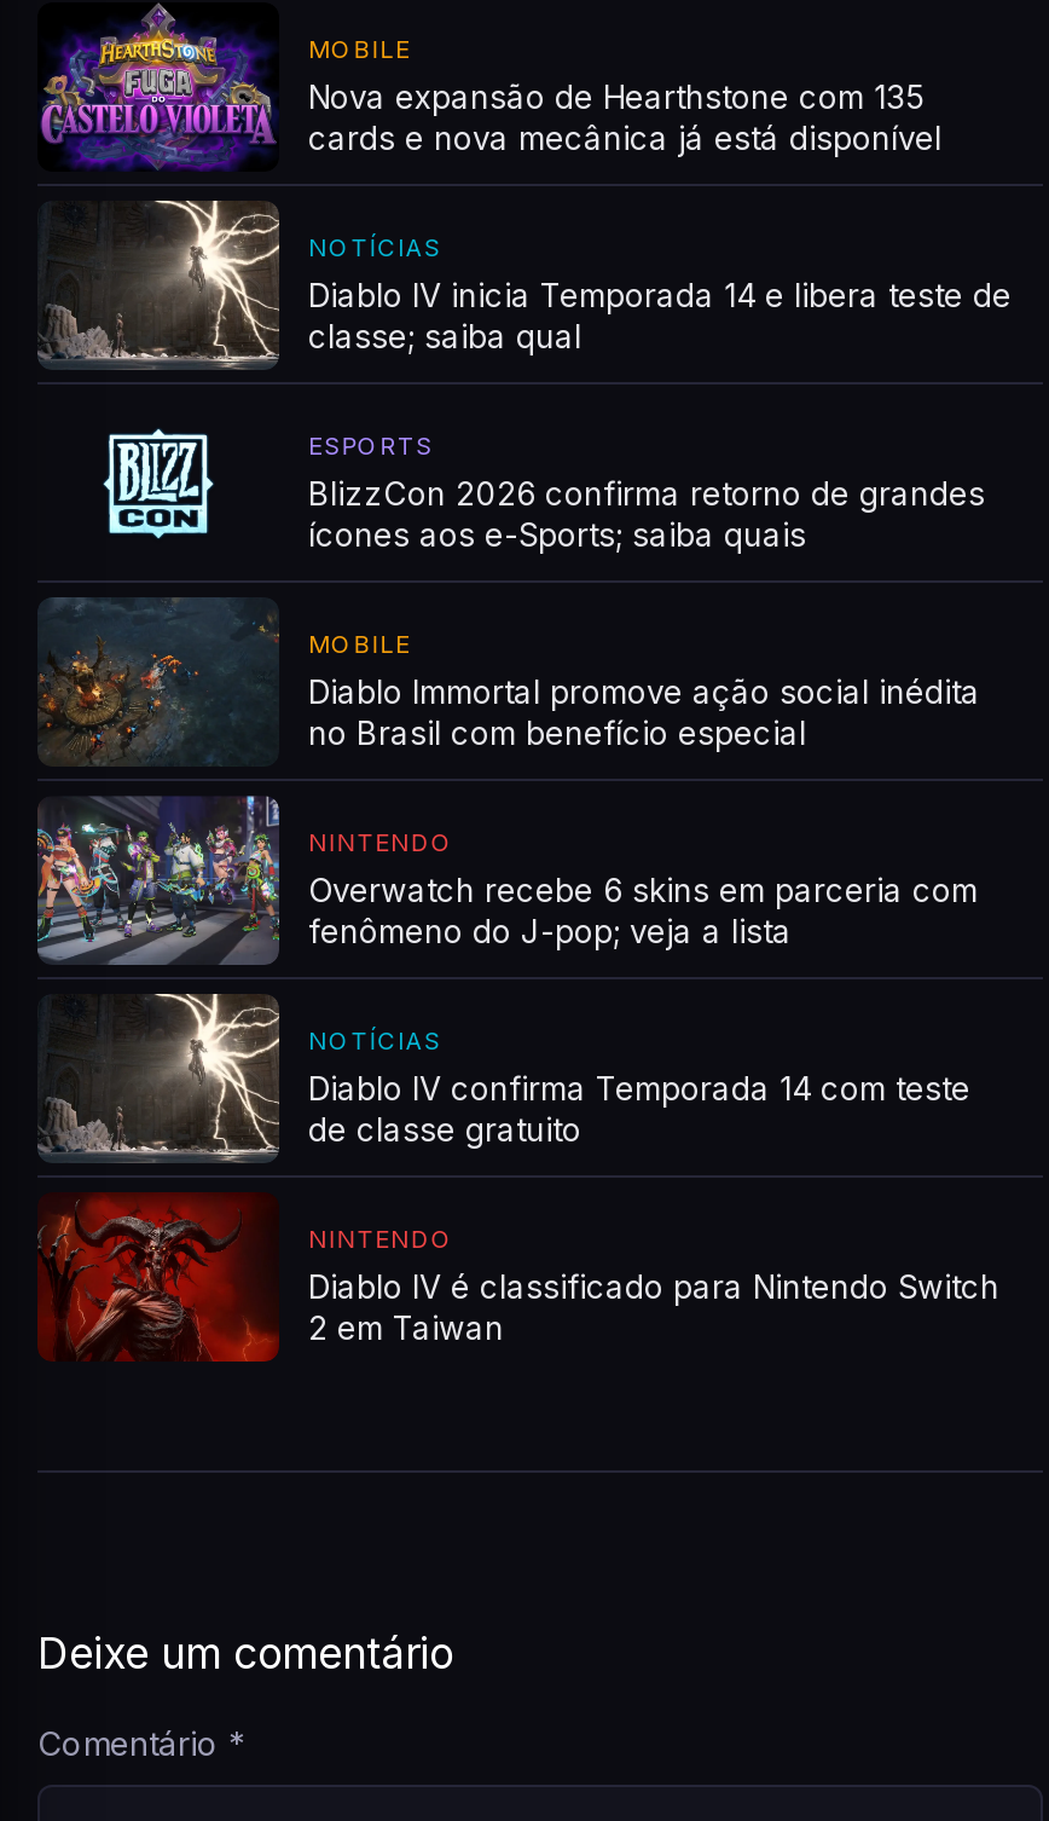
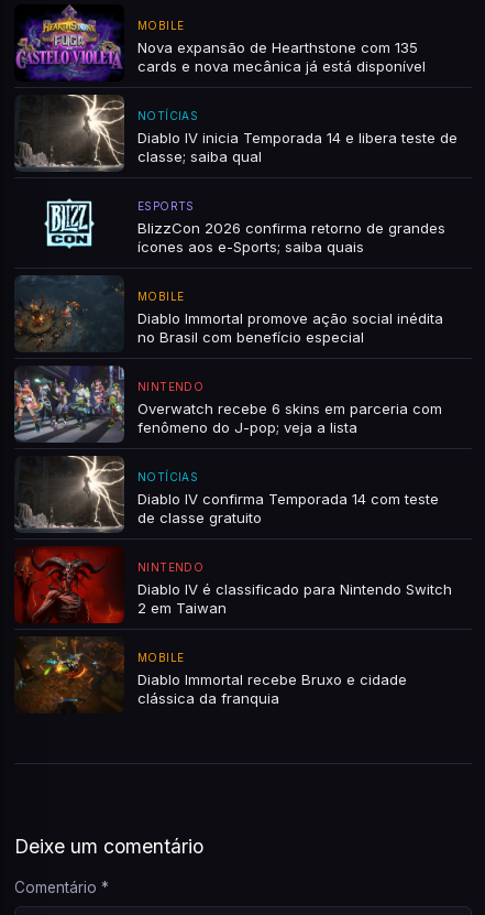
none -> [15,636,407,712] [image] | MOBILE | Diablo Immortal recebe Bruxo e cidade | clássica da franquia

